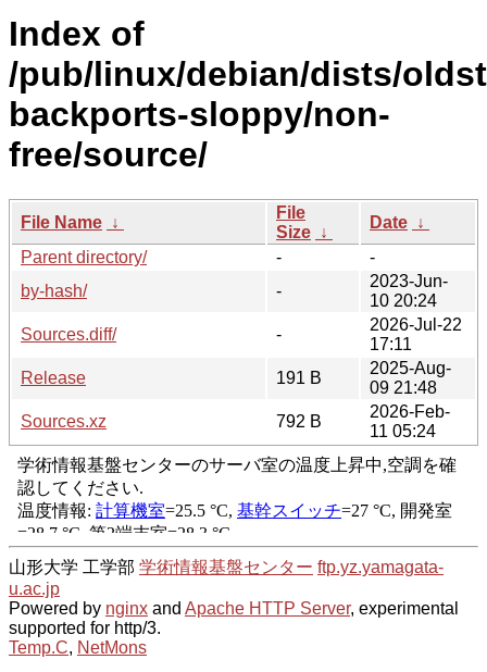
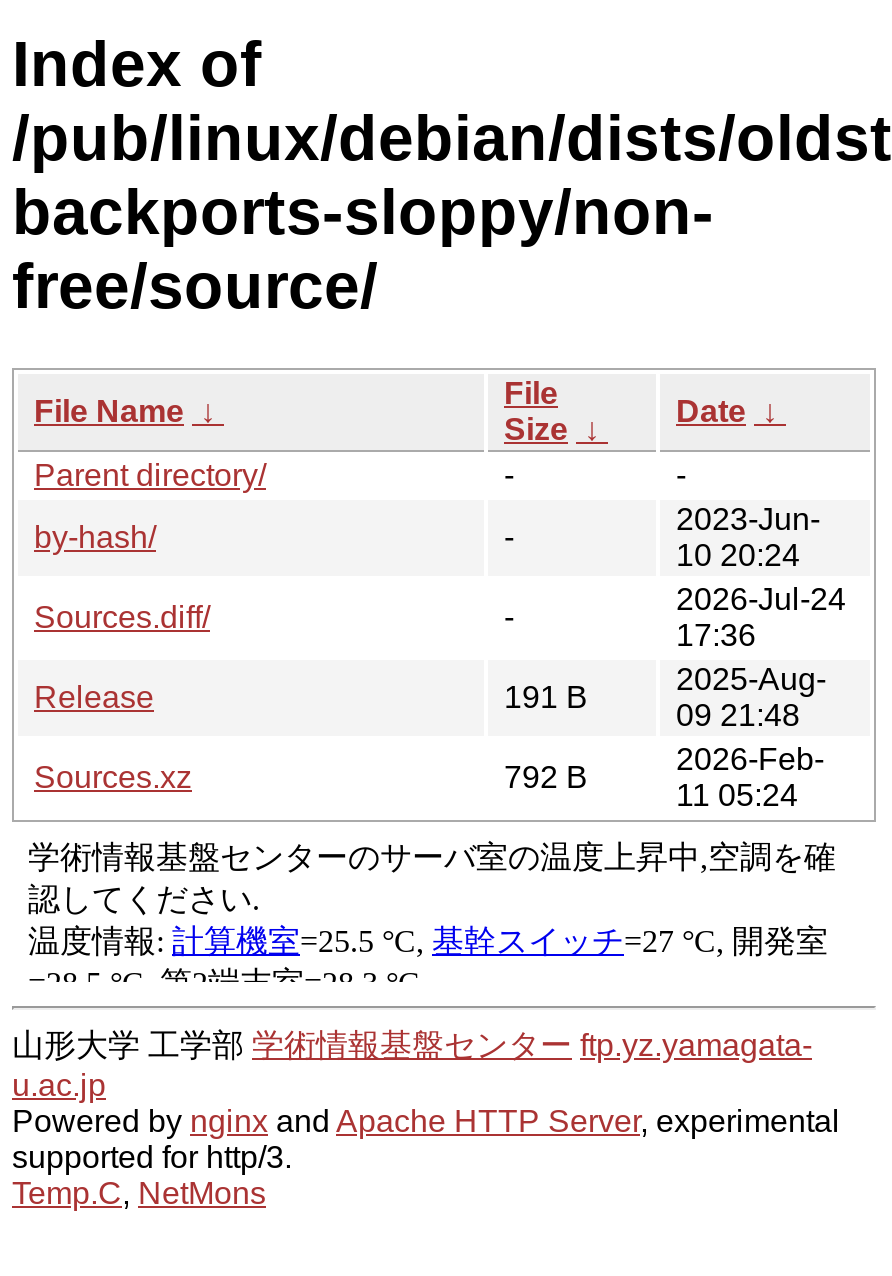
[370,315,462,353] 2026-Jul-22 | 17:11 -> [676,582,846,652] 2026-Jul-24 | 17:36

